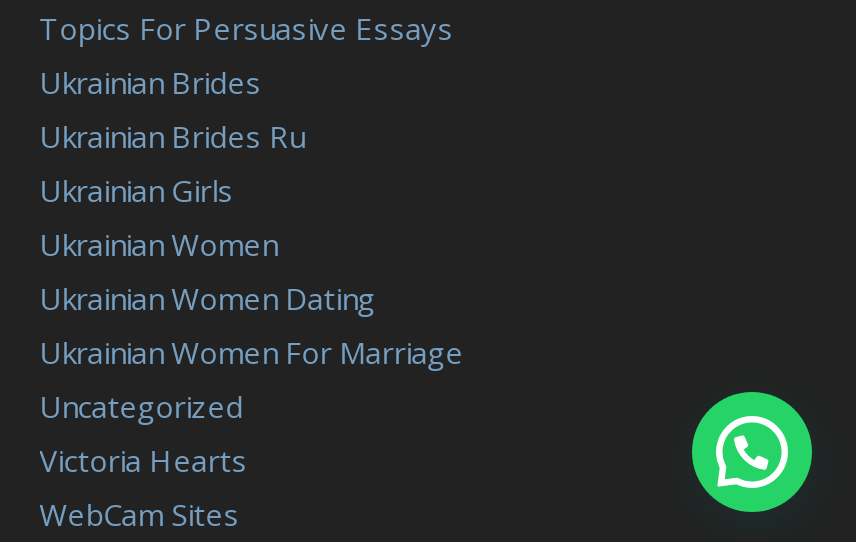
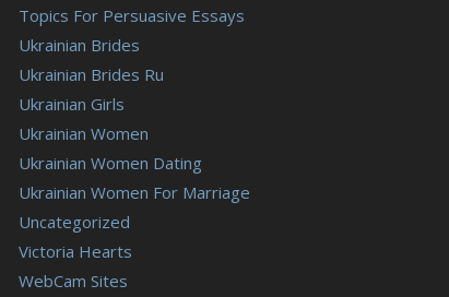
[690,390,814,514] [image] -> none

